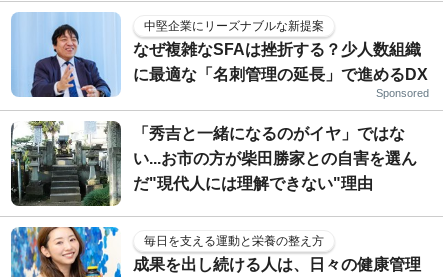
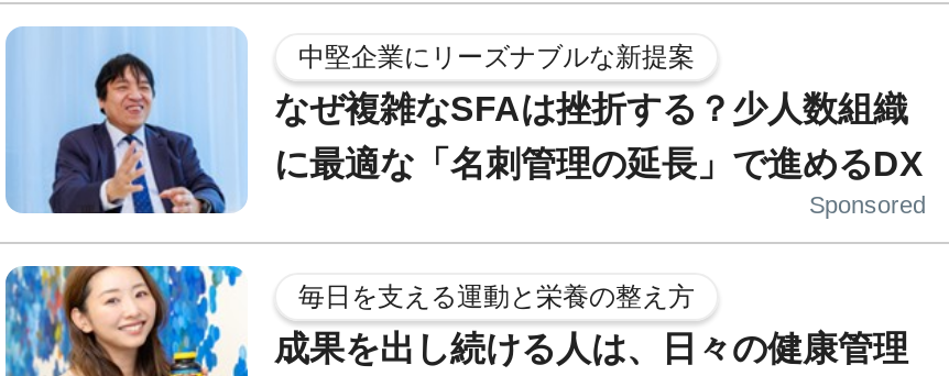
[10,120,417,207] [image] | 「秀吉と一緒になるのがイヤ」ではな | い...お市の方が柴田勝家との自害を選ん | だ"現代人には理解できない"理由 -> none

